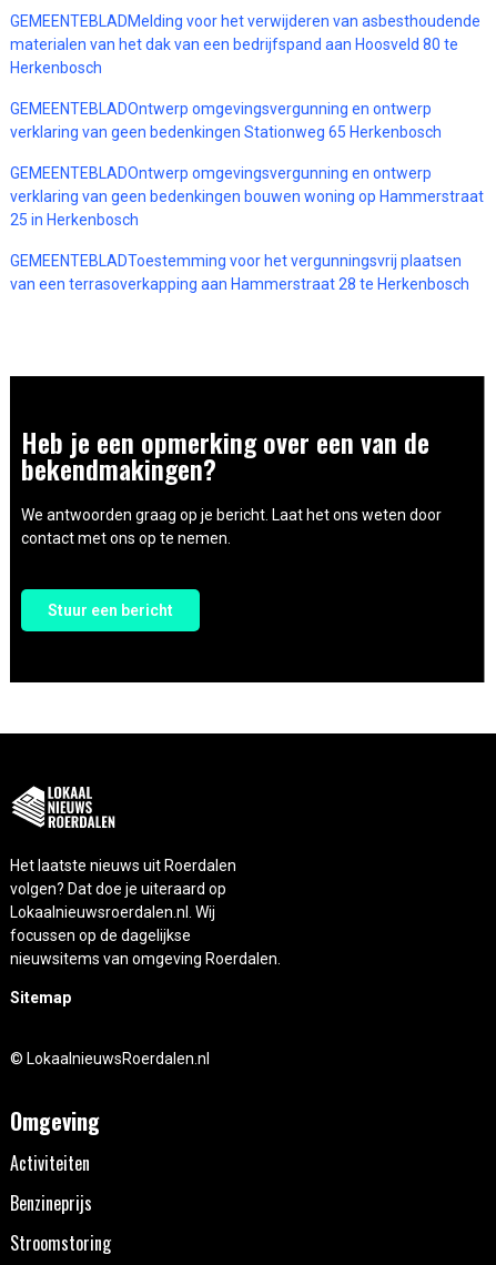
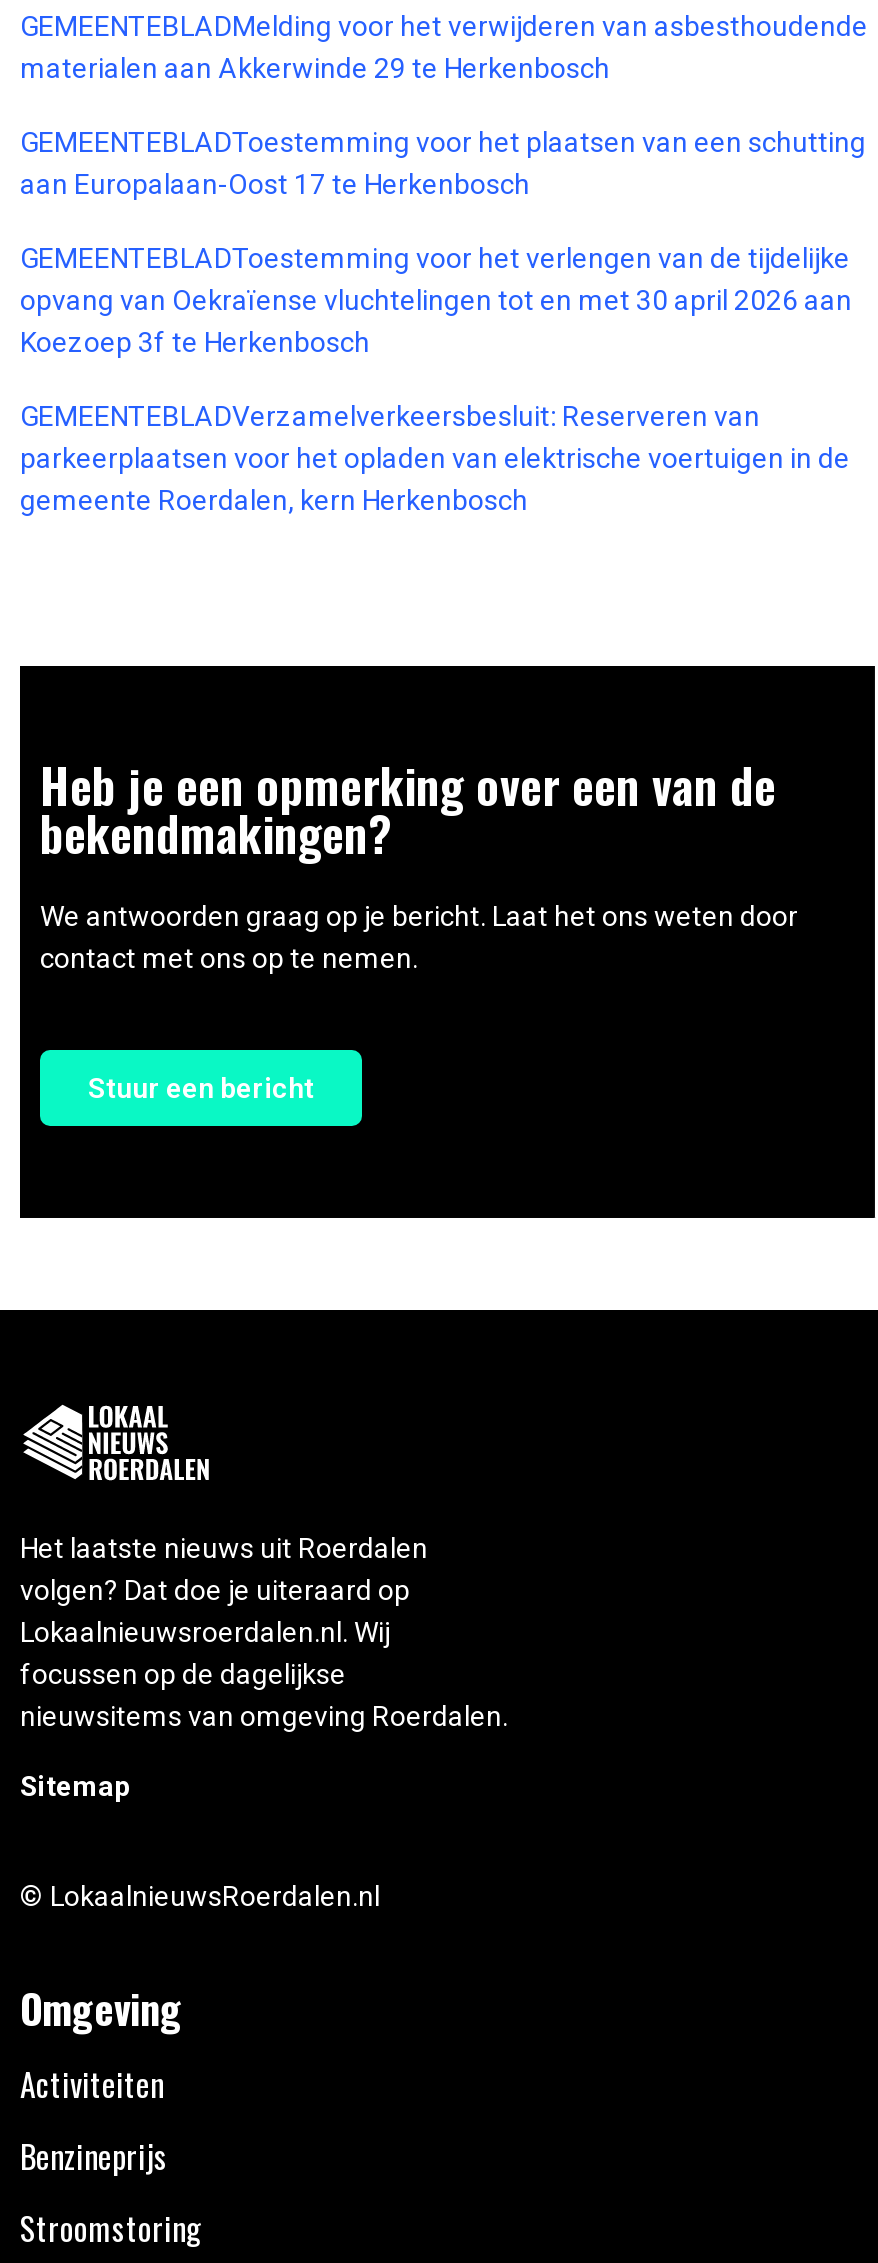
[10,36,458,77] materialen van het dak van een bedrijfspand aan Hoosveld 80 te | Herkenbosch -> [20,52,610,84] materialen aan Akkerwinde 29 te Herkenbosch
[10,100,442,141] GEMEENTEBLADOntwerp omgevingsvergunning en ontwerp | verklaring van geen bedenkingen Stationweg 65 Herkenbosch -> [20,126,866,200] GEMEENTEBLADToestemming voor het plaatsen van een schutting | aan Europalaan-Oost 17 te Herkenbosch
[10,164,484,229] GEMEENTEBLADOntwerp omgevingsvergunning en ontwerp | verklaring van geen bedenkingen bouwen woning op Hammerstraat | 25 in Herkenbosch -> [20,242,852,358] GEMEENTEBLADToestemming voor het verlengen van de tijdelijke | opvang van Oekraïense vluchtelingen tot en met 30 april 2026 aan | Koezoep 3f te Herkenbosch
[10,252,469,293] GEMEENTEBLADToestemming voor het vergunningsvrij plaatsen | van een terrasoverkapping aan Hammerstraat 28 te Herkenbosch -> [20,400,850,516] GEMEENTEBLADVerzamelverkeersbesluit: Reserveren van | parkeerplaatsen voor het opladen van elektrische voertuigen in de | gemeente Roerdalen, kern Herkenbosch

